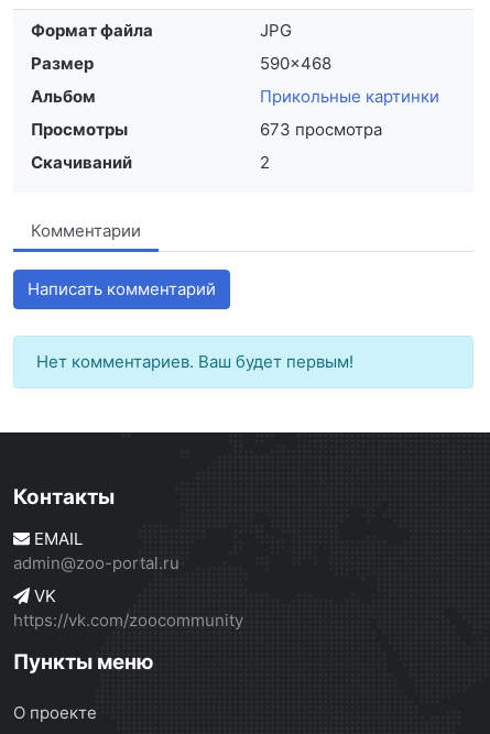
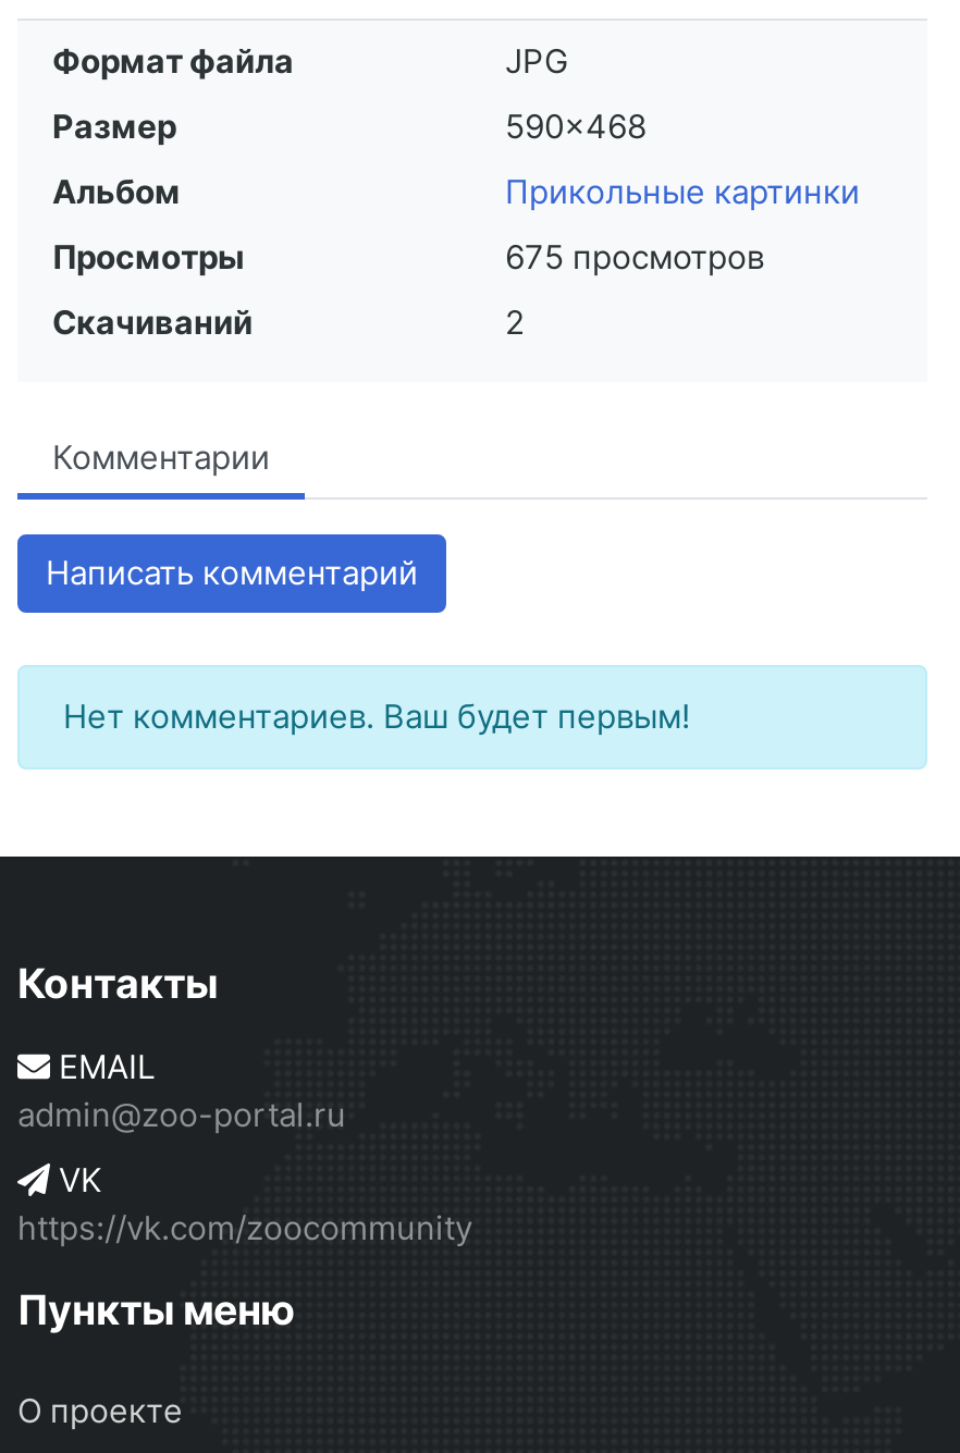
[260,118,382,139] 673 просмотра -> [505,235,764,277] 675 просмотров

